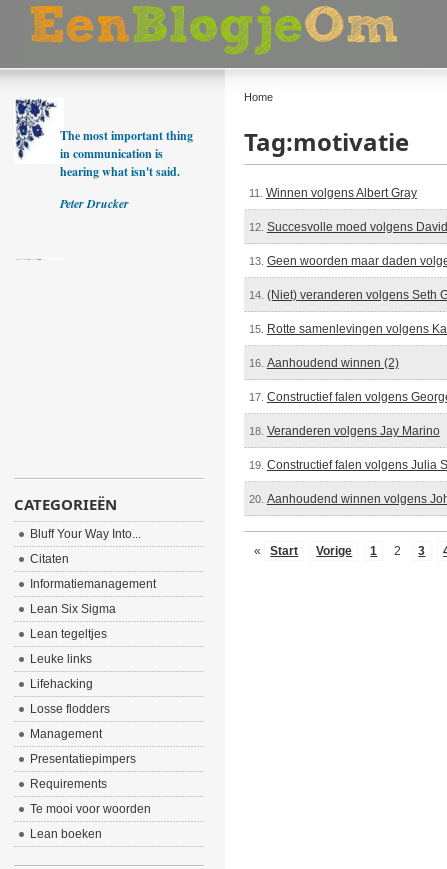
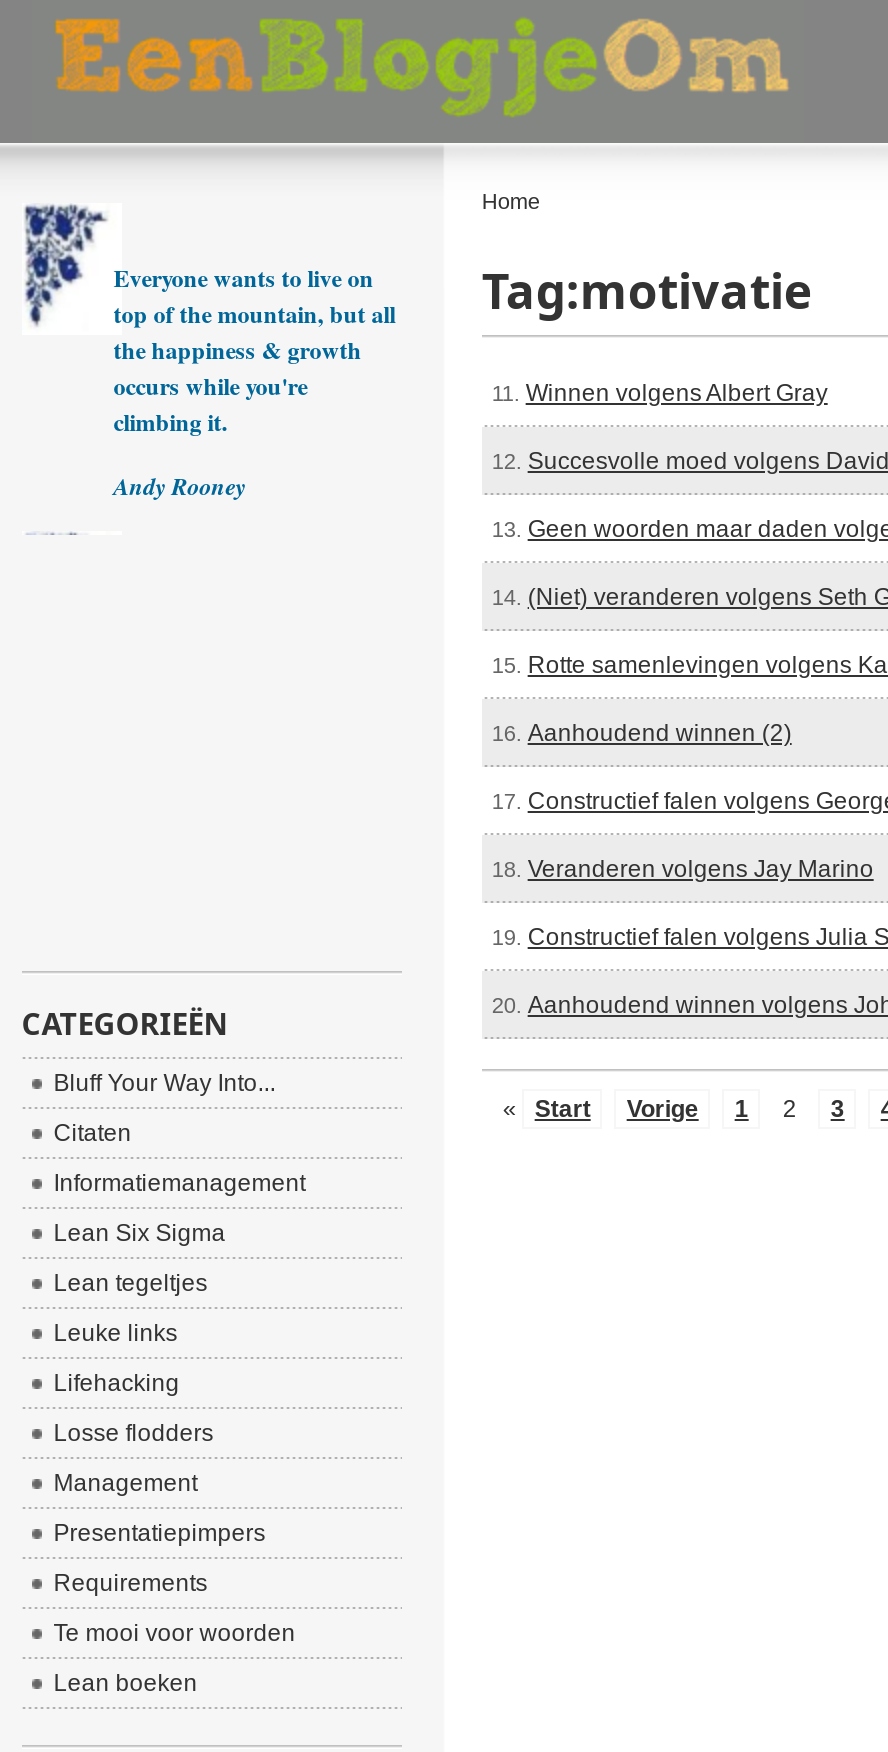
[60,127,193,180] The most important thing | in communication is | hearing what isn't said. -> [113,261,395,439] Everyone wants to live on | top of the mountain, but all | the happiness & growth | occurs while you're | climbing it.
[60,195,129,212] Peter Drucker -> [113,469,245,503] Andy Rooney

